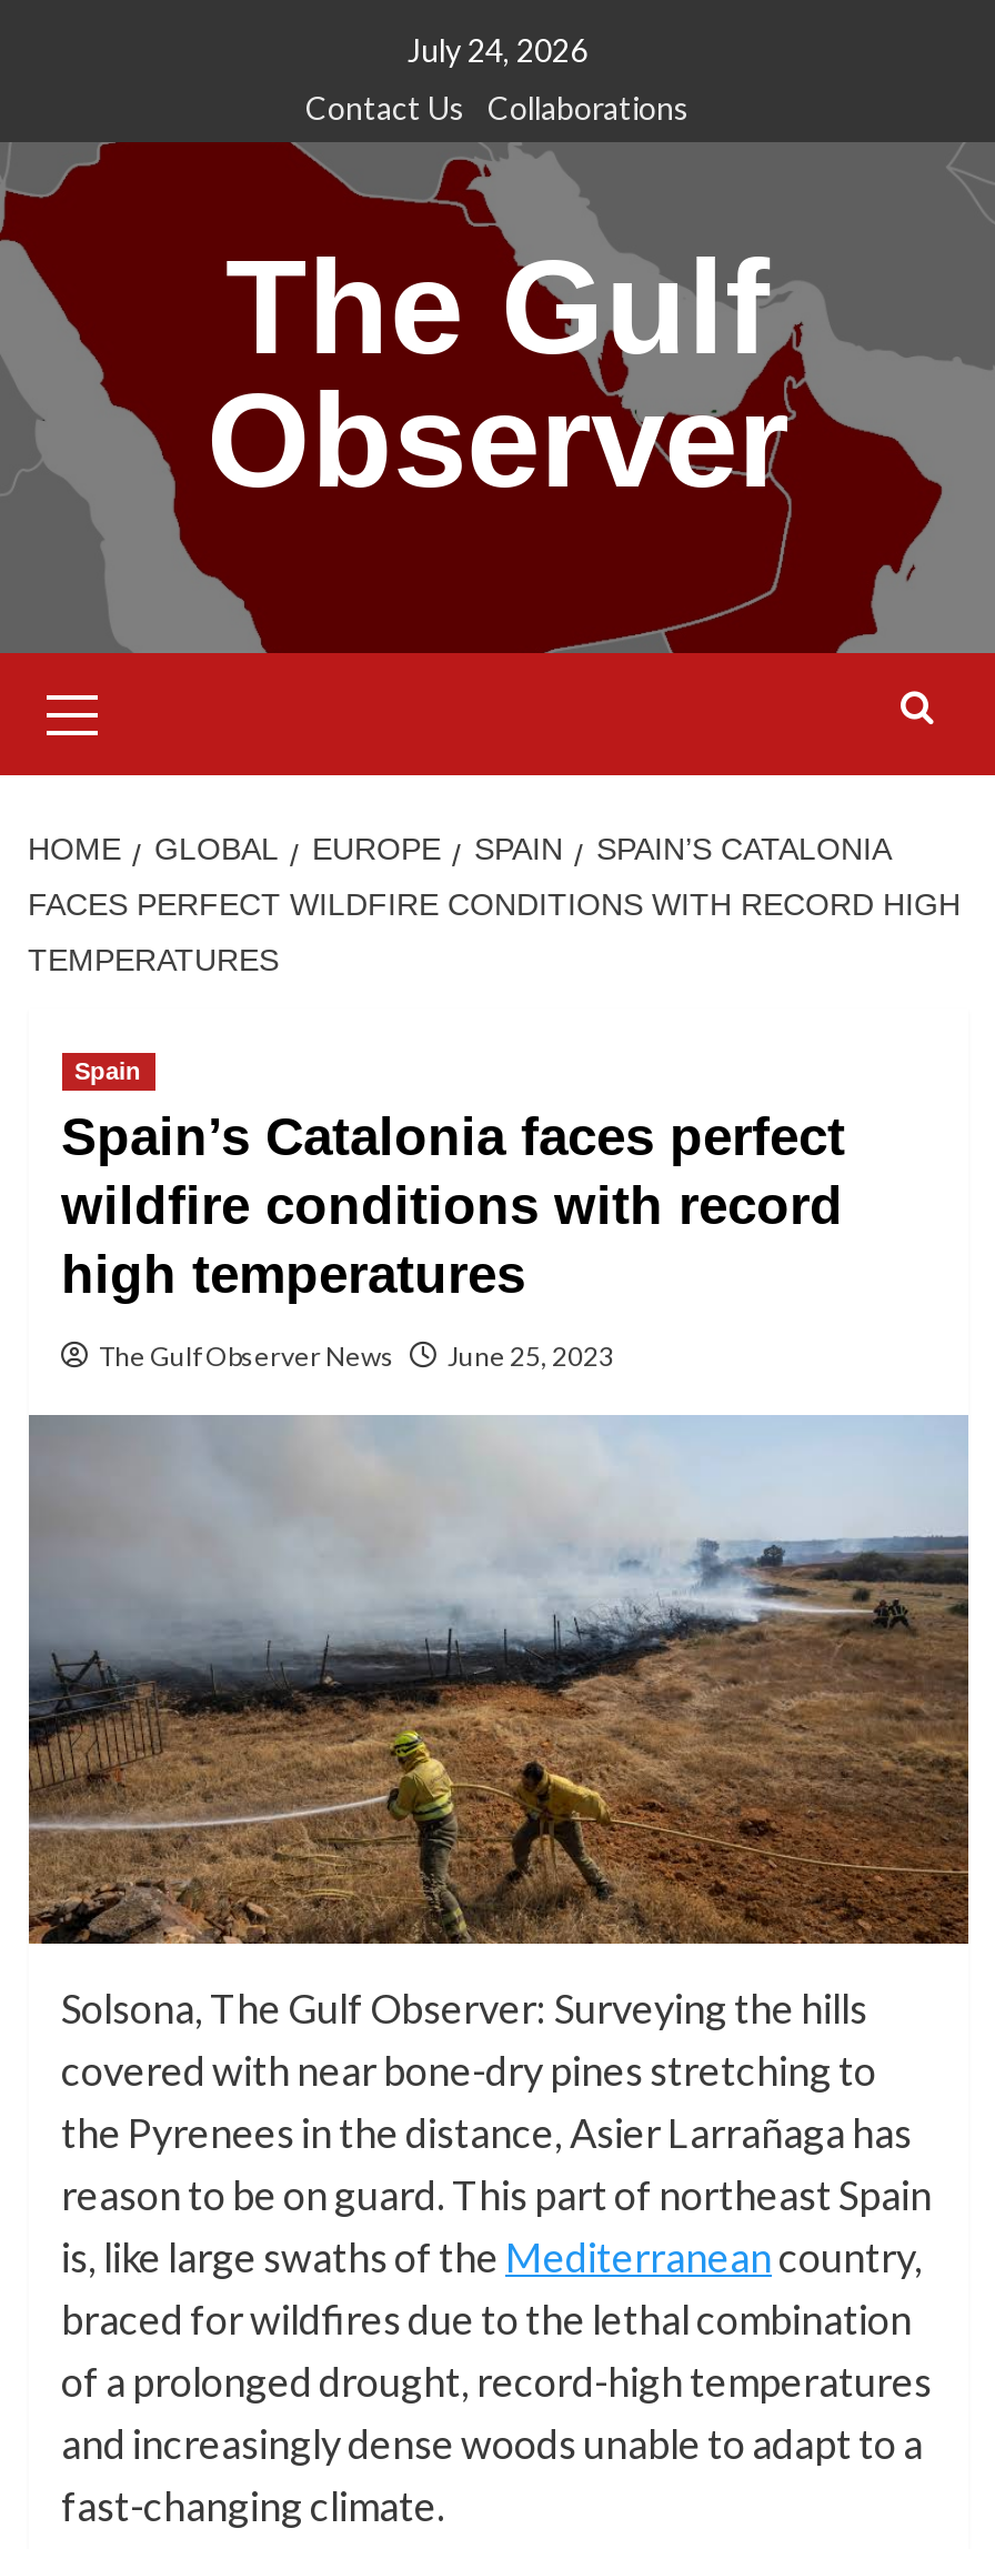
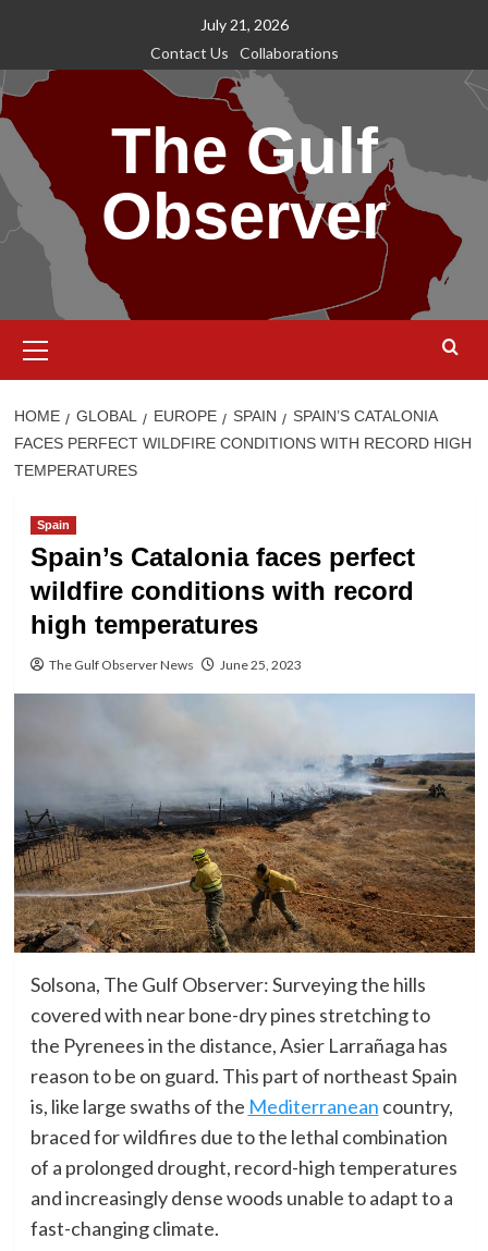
[408,31,587,69] July 24, 2026 -> [200,15,288,34] July 21, 2026

